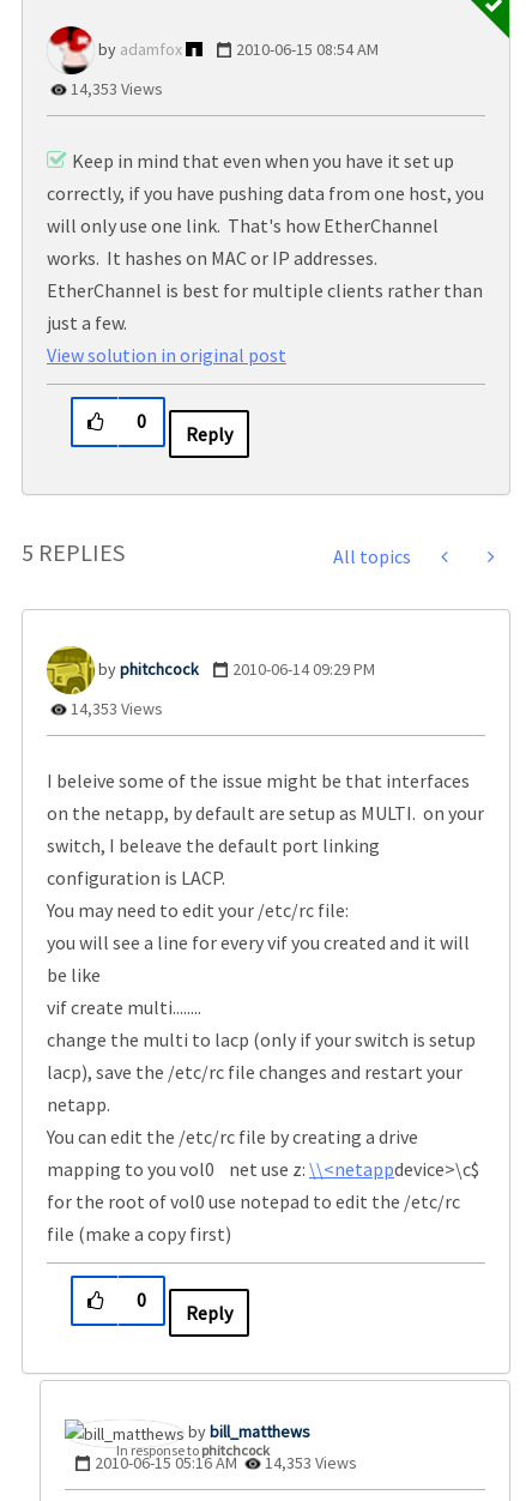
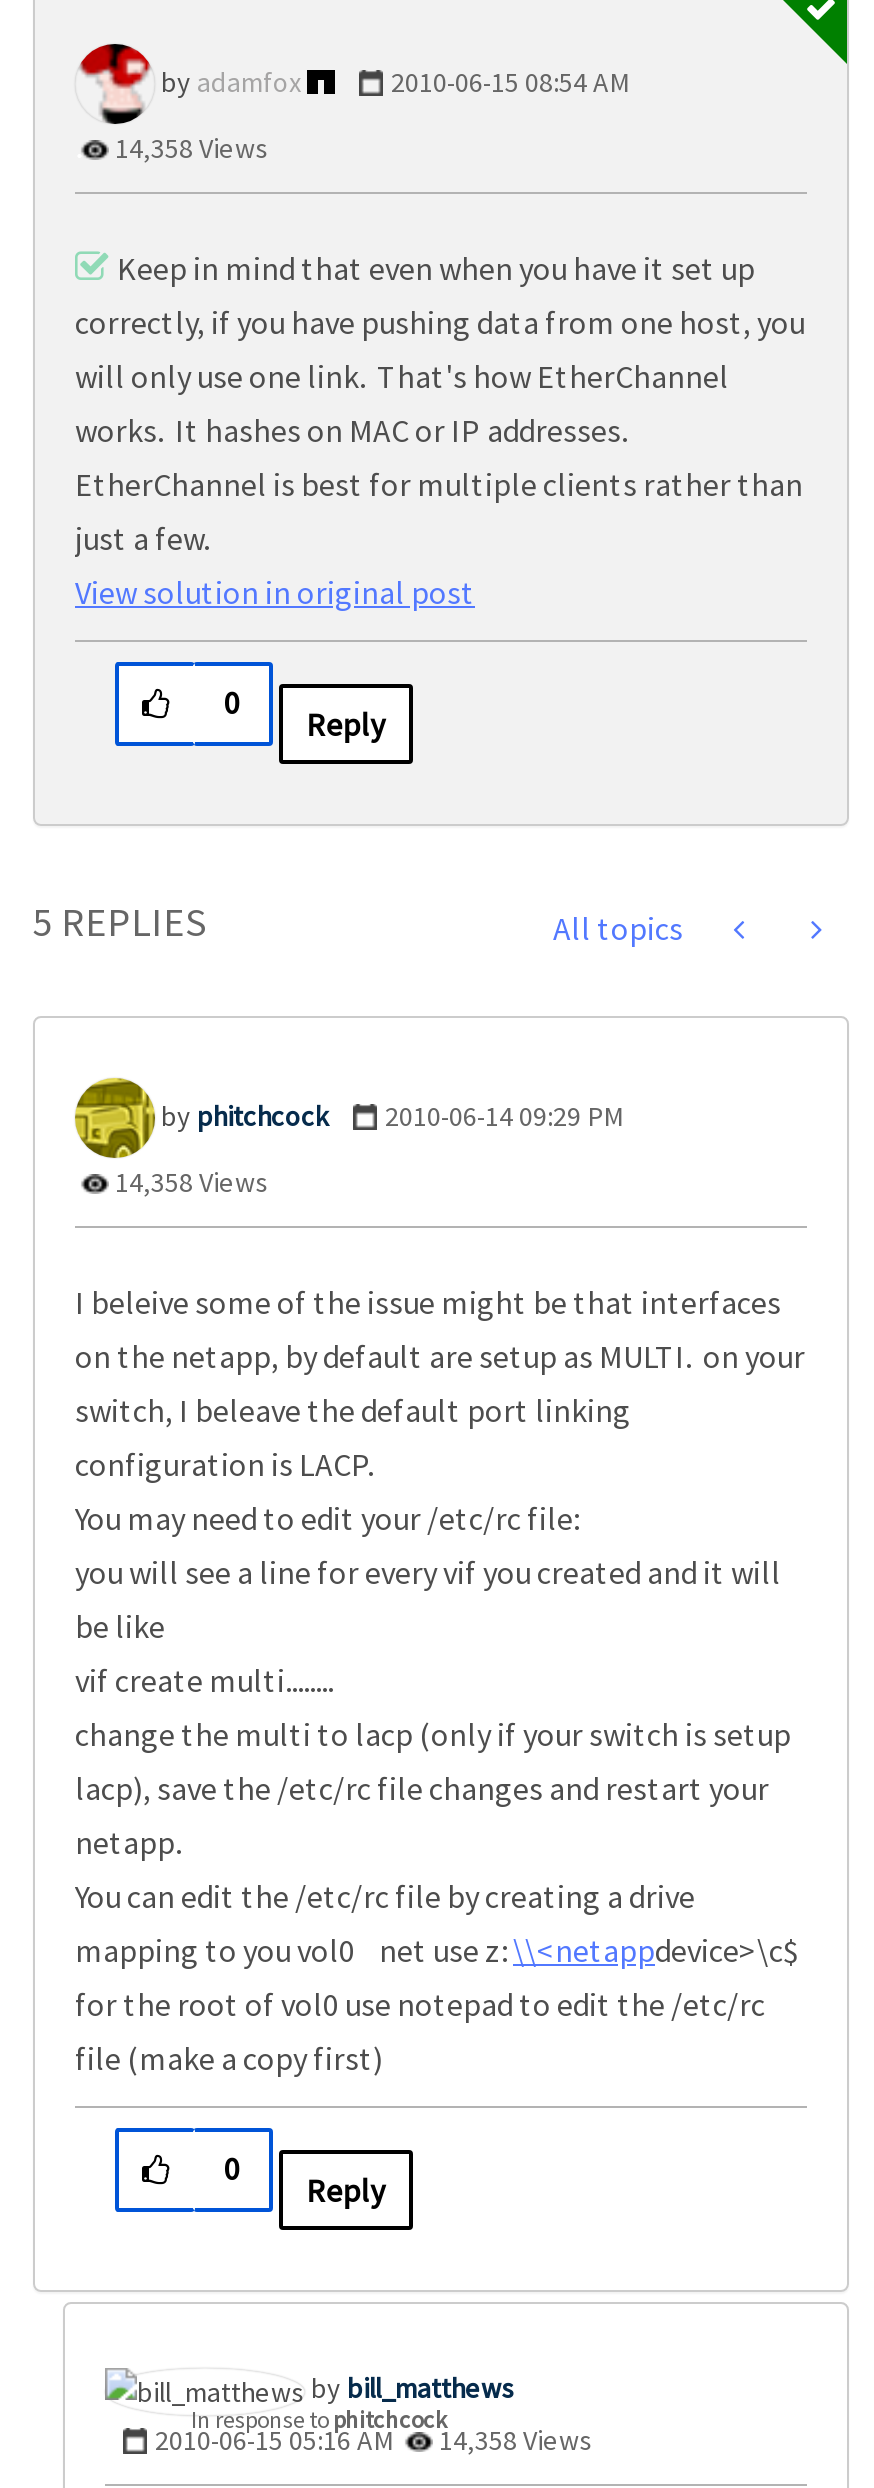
[67,78,163,100] 14,353 Views -> [109,130,269,166] 14,358 Views
[67,698,163,720] 14,353 Views -> [109,1164,269,1200] 14,358 Views
[95,1452,357,1473] 2010-06-15 05:16 AM 14,353 Views -> [155,2422,593,2458] 2010-06-15 05:16 AM 14,358 Views

